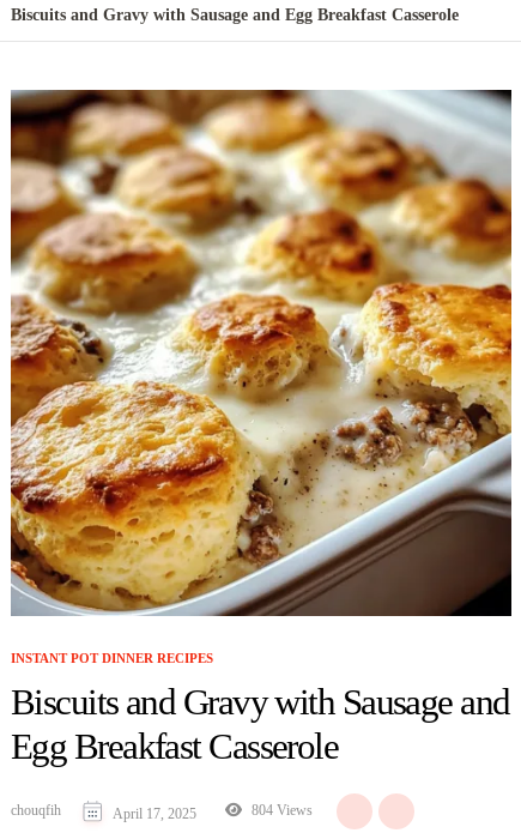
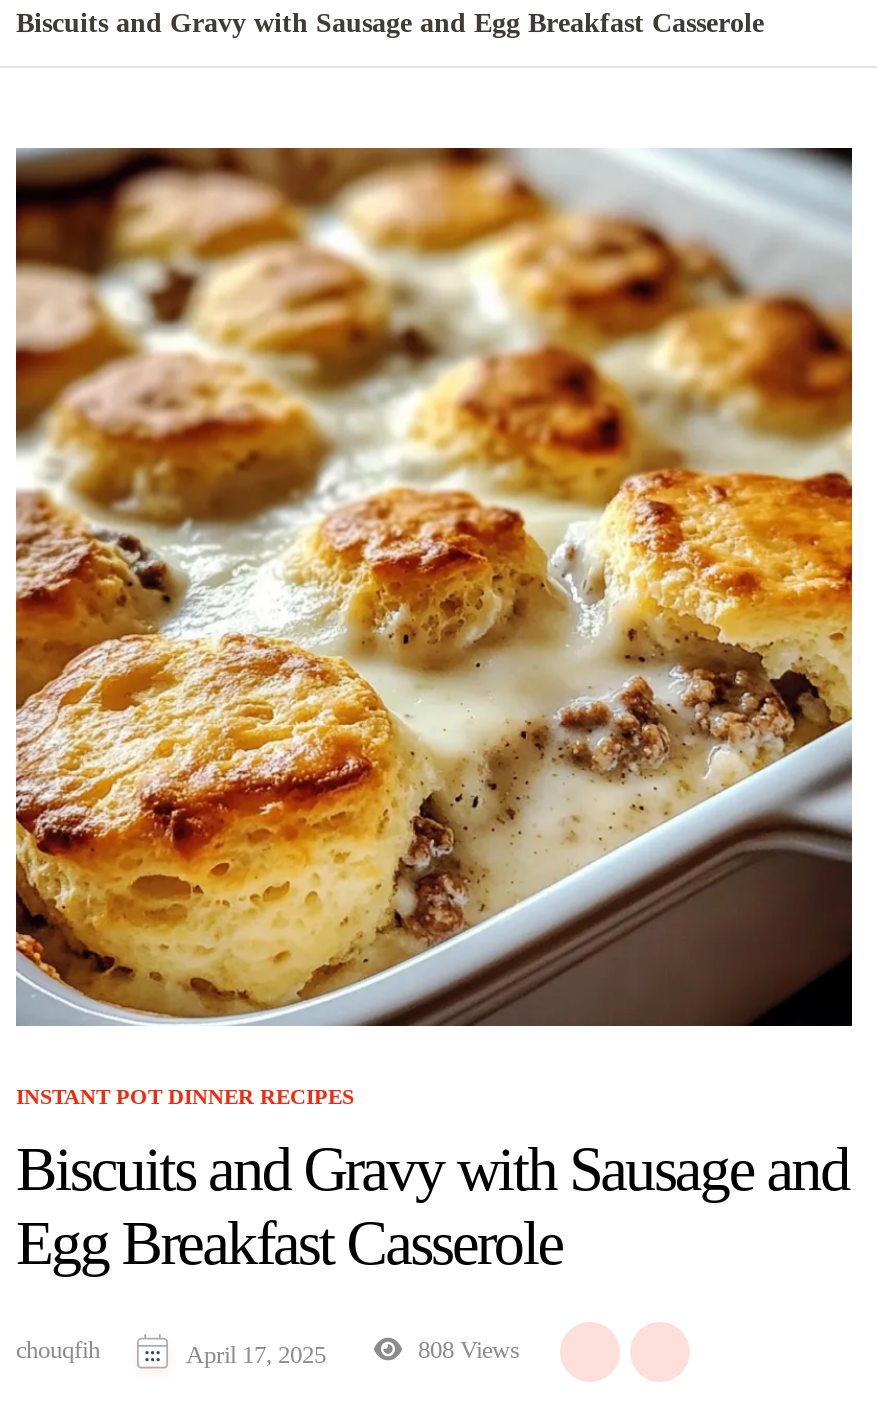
[248,802,313,819] 804 Views -> [412,1337,520,1365] 808 Views

